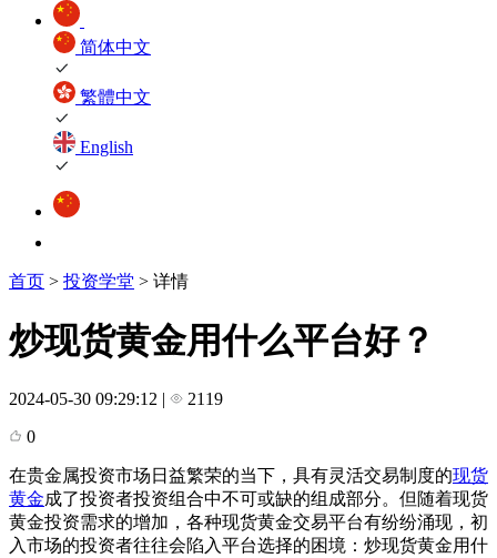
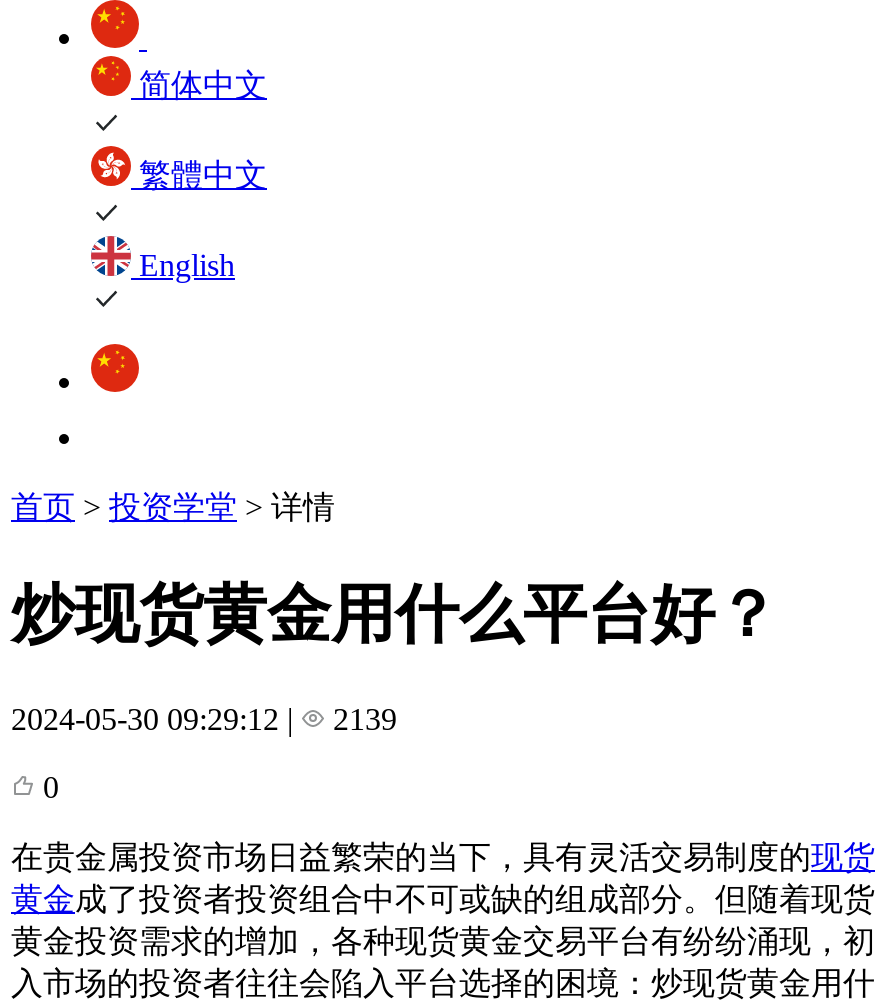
[183,390,223,409] 2119 -> [325,703,397,737] 2139

